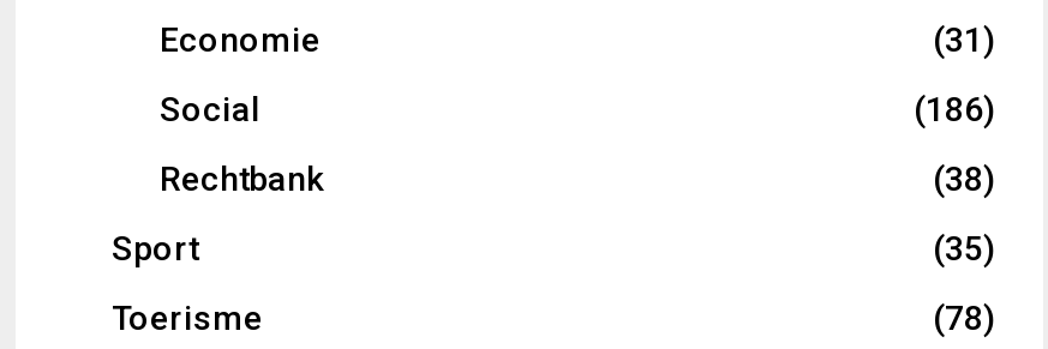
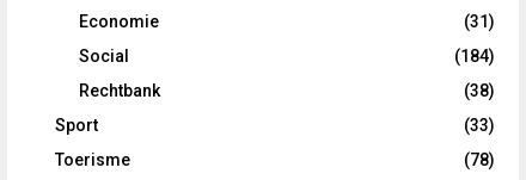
[914,89,995,127] (186) -> [454,46,495,65] (184)
[933,228,995,266] (35) -> [464,115,495,134] (33)

